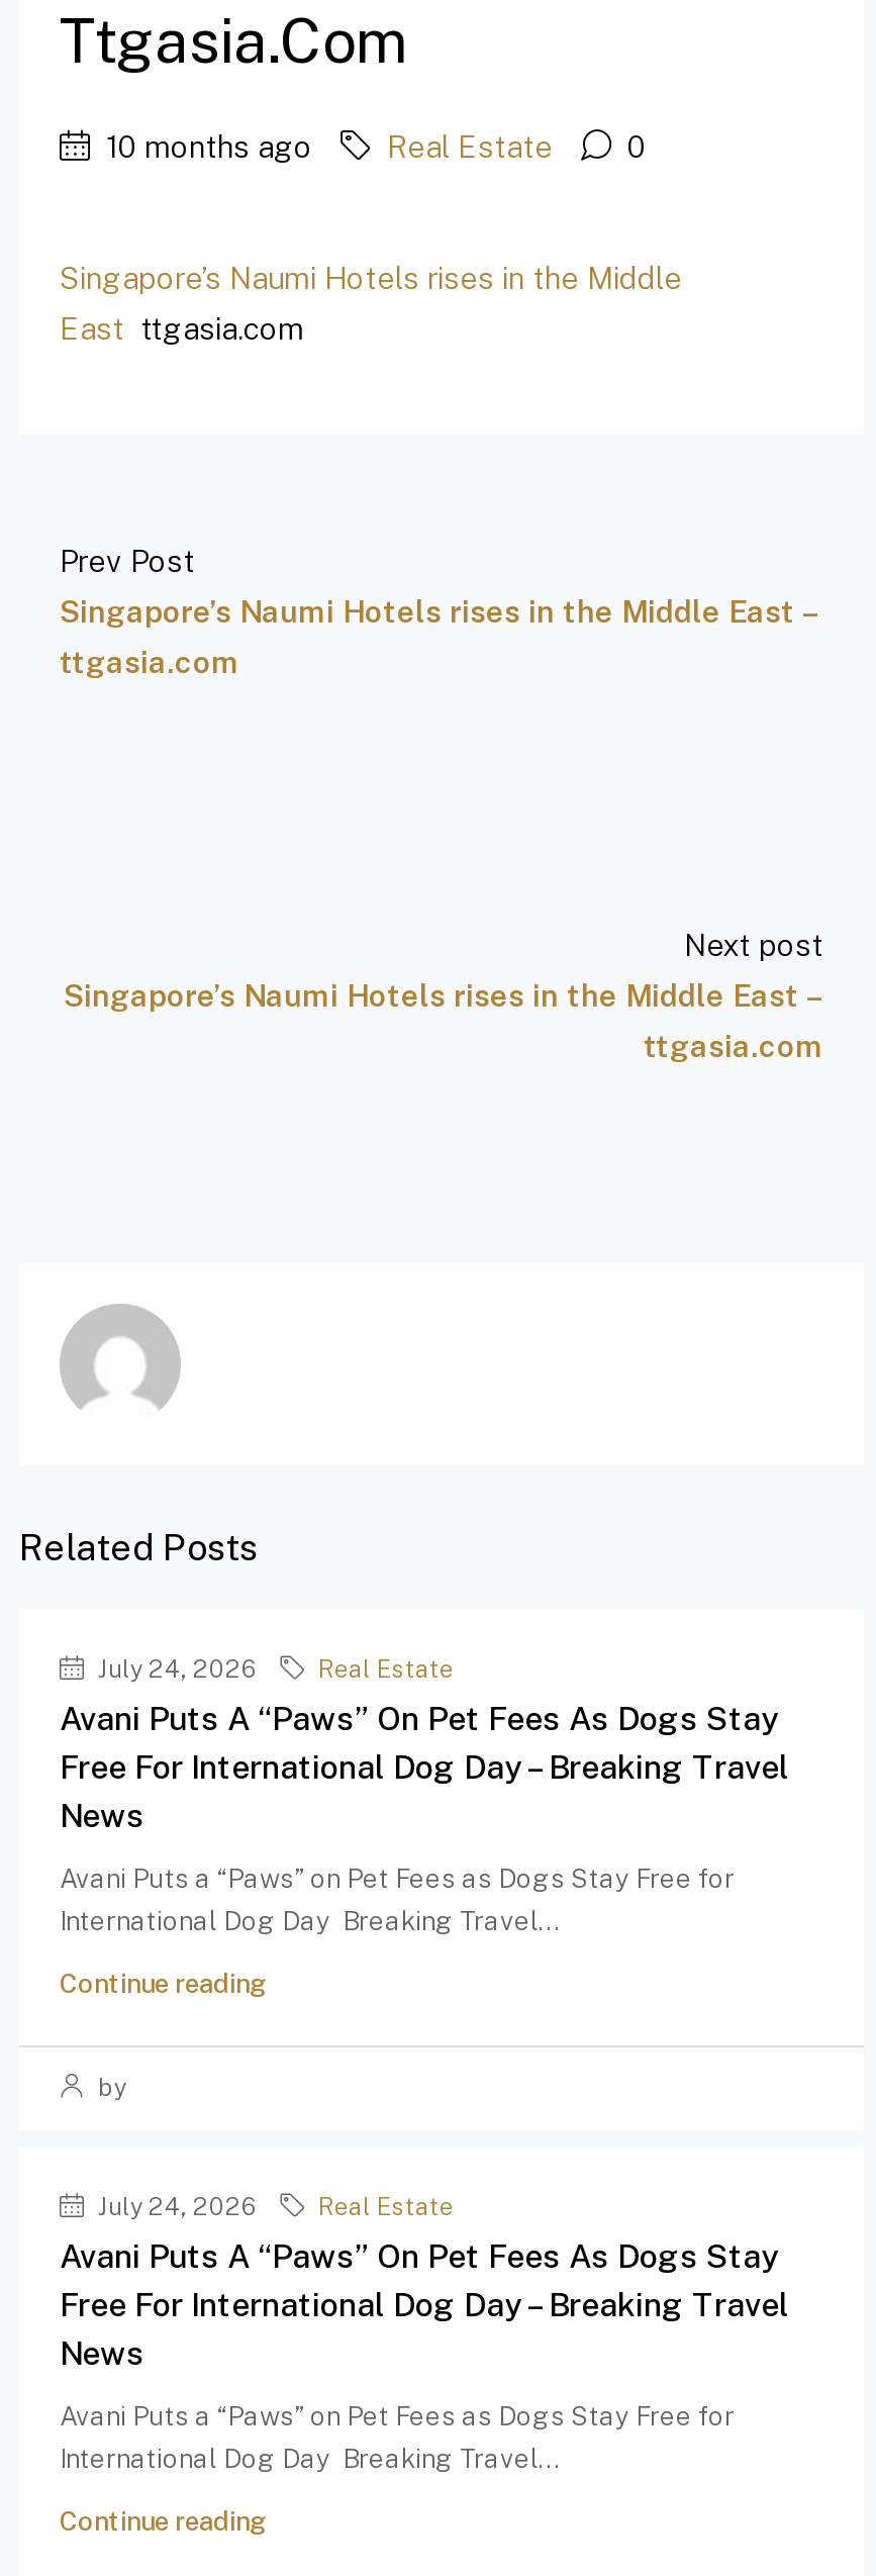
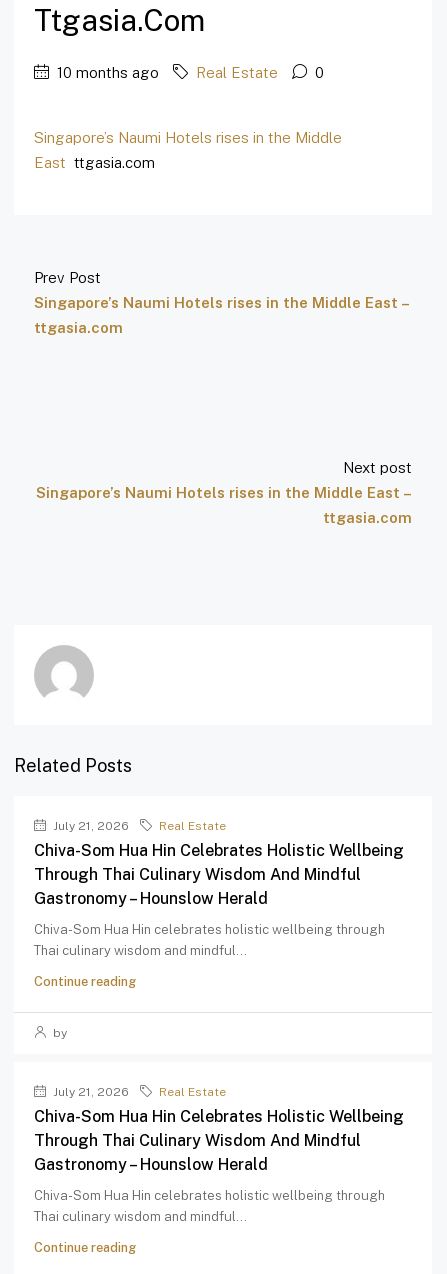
[92,1656,258,1684] July 24, 2026 -> [50,819,129,833] July 21, 2026
[60,1700,789,1836] Avani Puts A “Paws” On Pet Fees As Dogs Stay | Free For International Dog Day – Breaking Travel | News -> [34,841,404,908] Chiva-Som Hua Hin Celebrates Holistic Wellbeing | Through Thai Culinary Wisdom And Mindful | Gastronomy – Hounslow Herald
[60,1864,735,1937] Avani Puts a “Paws” on Pet Fees as Dogs Stay Free for | International Dog Day Breaking Travel... -> [34,922,385,958] Chiva-Som Hua Hin celebrates holistic wellbeing through | Thai culinary wisdom and mindful...
[92,2194,258,2222] July 24, 2026 -> [50,1085,129,1099] July 21, 2026
[60,2238,789,2373] Avani Puts A “Paws” On Pet Fees As Dogs Stay | Free For International Dog Day – Breaking Travel | News -> [34,1107,404,1174] Chiva-Som Hua Hin Celebrates Holistic Wellbeing | Through Thai Culinary Wisdom And Mindful | Gastronomy – Hounslow Herald
[60,2402,735,2475] Avani Puts a “Paws” on Pet Fees as Dogs Stay Free for | International Dog Day Breaking Travel... -> [34,1188,385,1224] Chiva-Som Hua Hin celebrates holistic wellbeing through | Thai culinary wisdom and mindful...

